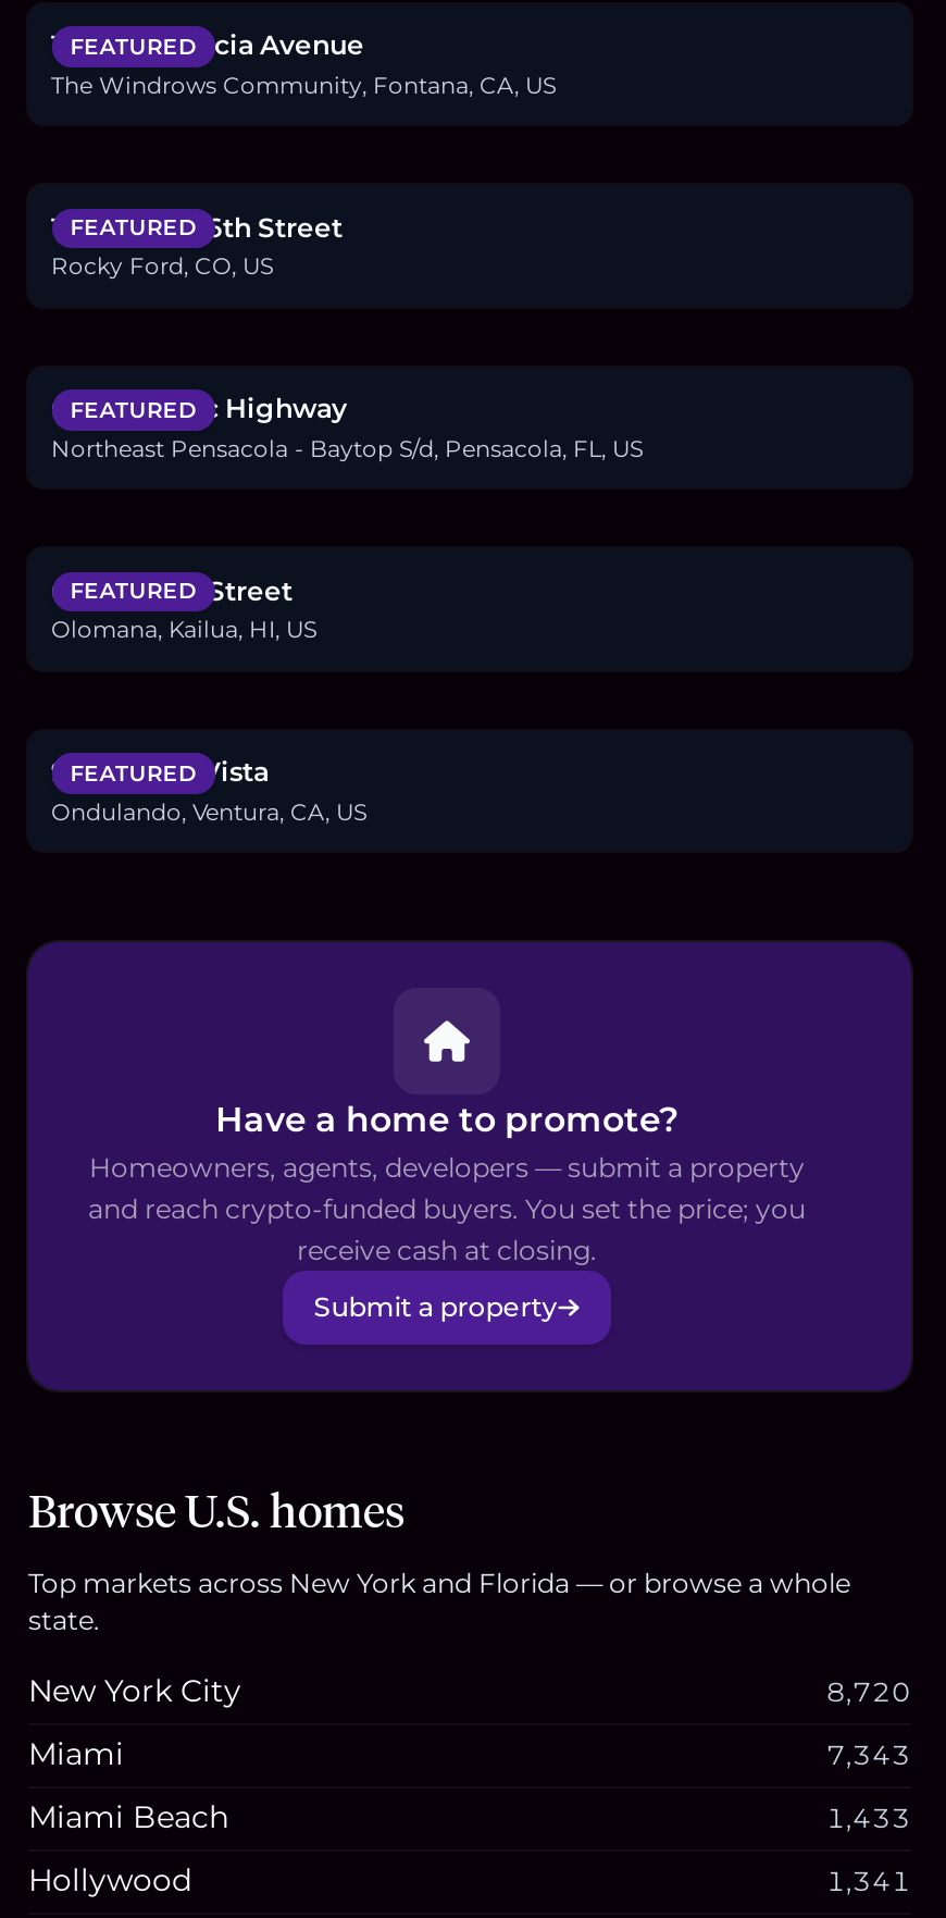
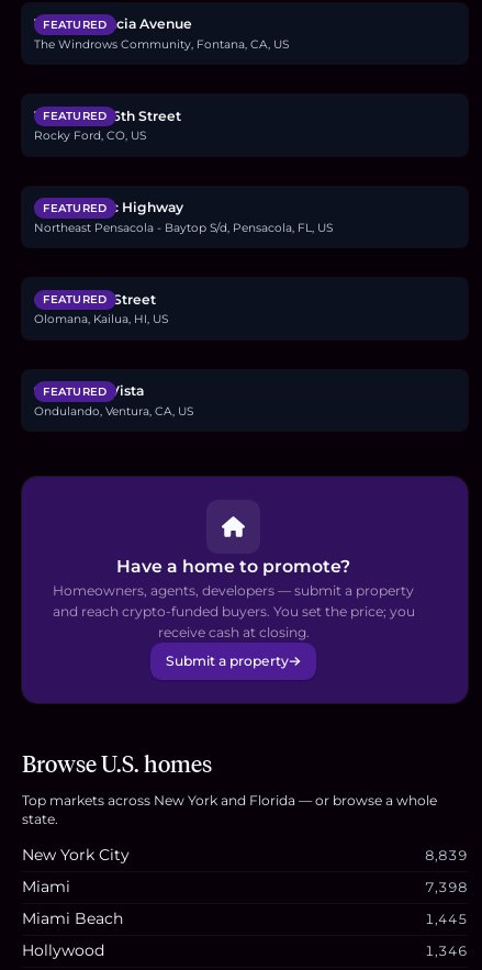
[826,1675,911,1708] 8,720 -> [425,847,468,863] 8,839
[826,1738,911,1771] 7,343 -> [425,879,468,895] 7,398
[826,1802,911,1834] 1,433 -> [425,911,468,927] 1,445
[826,1865,911,1897] 1,341 -> [425,943,468,959] 1,346

